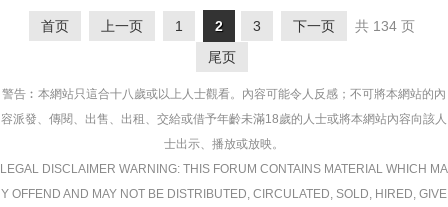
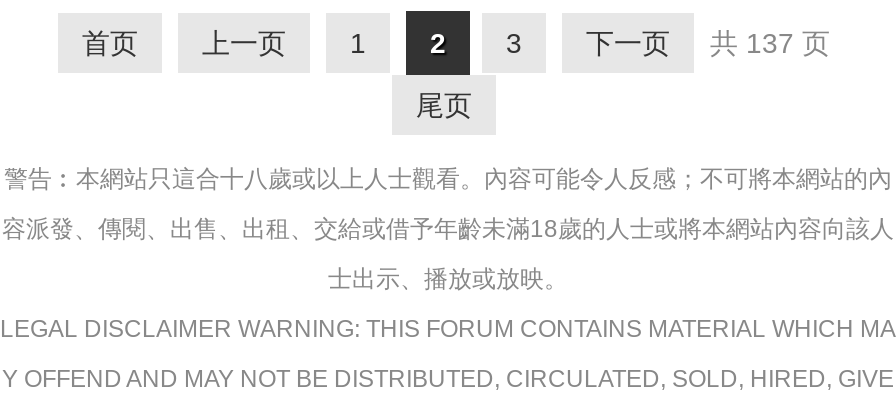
[41,18,419,34] 首页 上一页 1 2 3 下一页 共 134 页 -> [82,27,838,59] 首页 上一页 1 2 3 下一页 共 137 页

